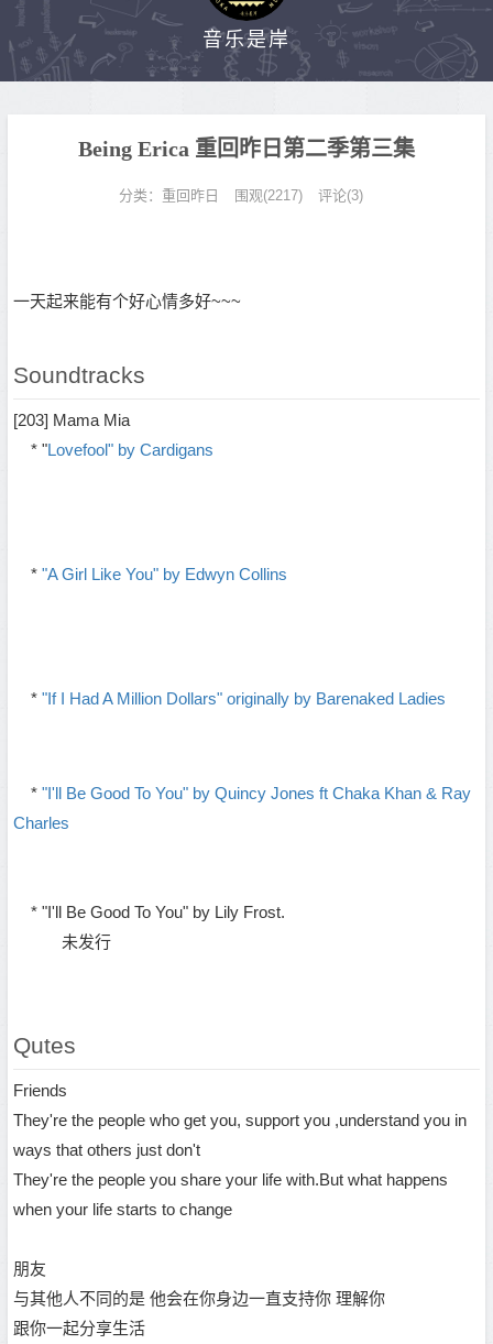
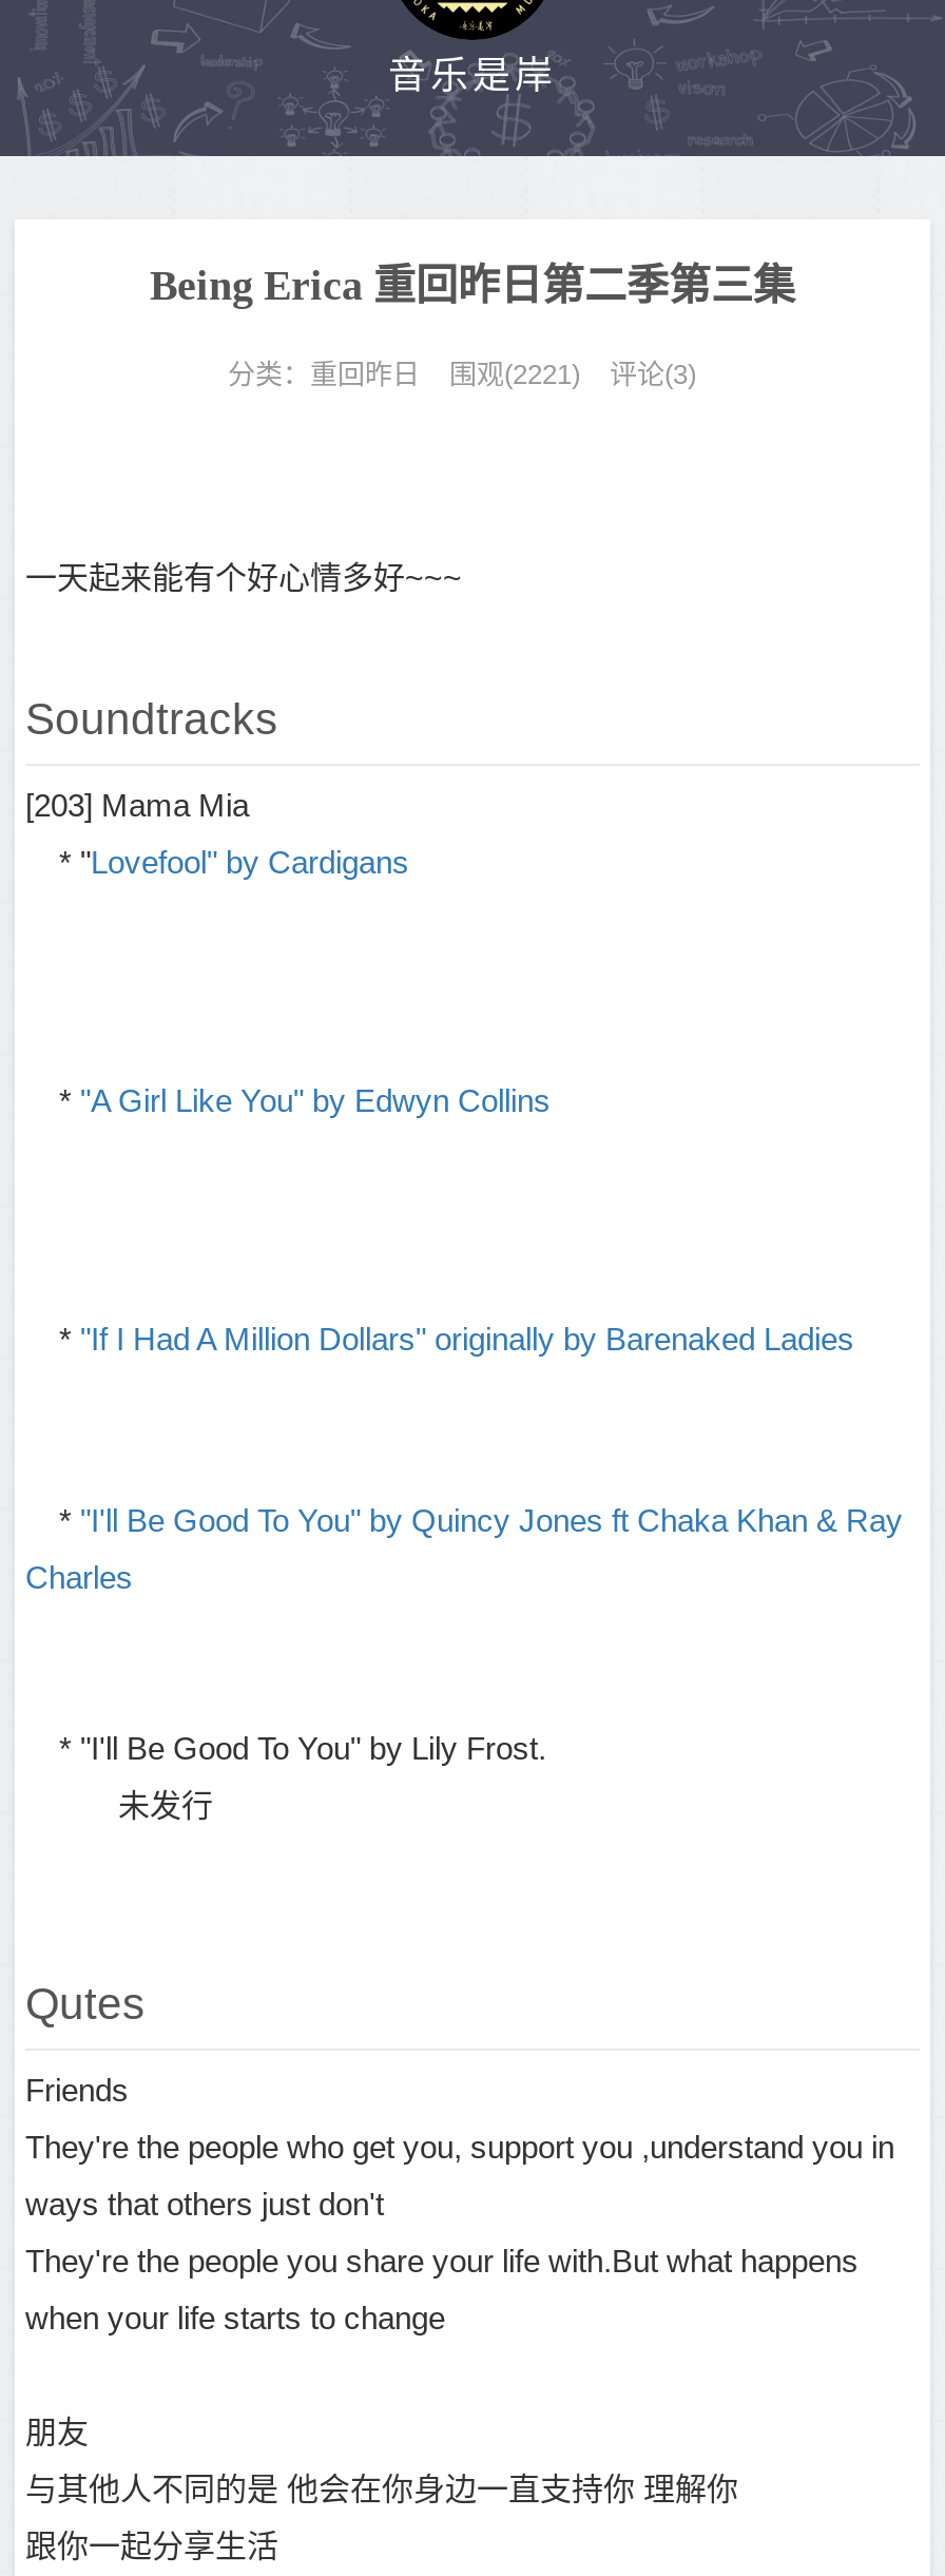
[119,187,363,204] 分类：重回昨日 围观(2217) 评论(3) -> [228,359,696,390] 分类：重回昨日 围观(2221) 评论(3)

